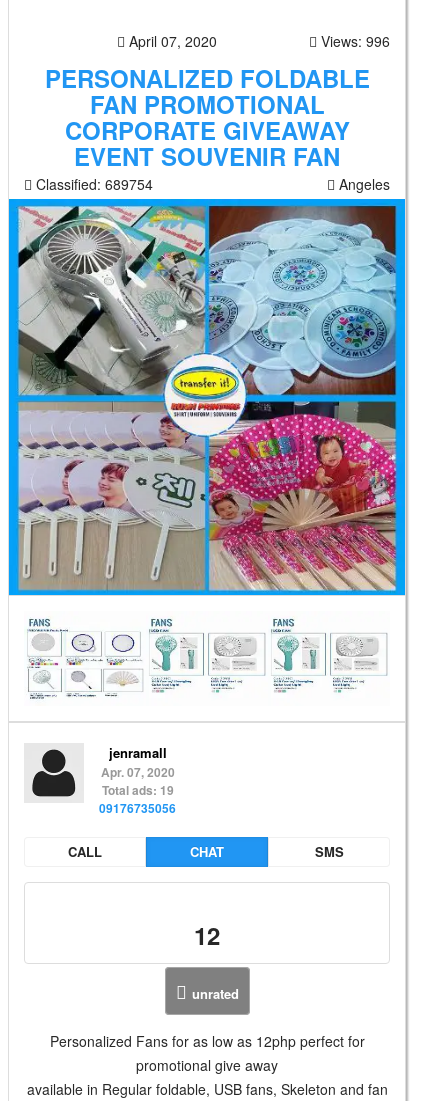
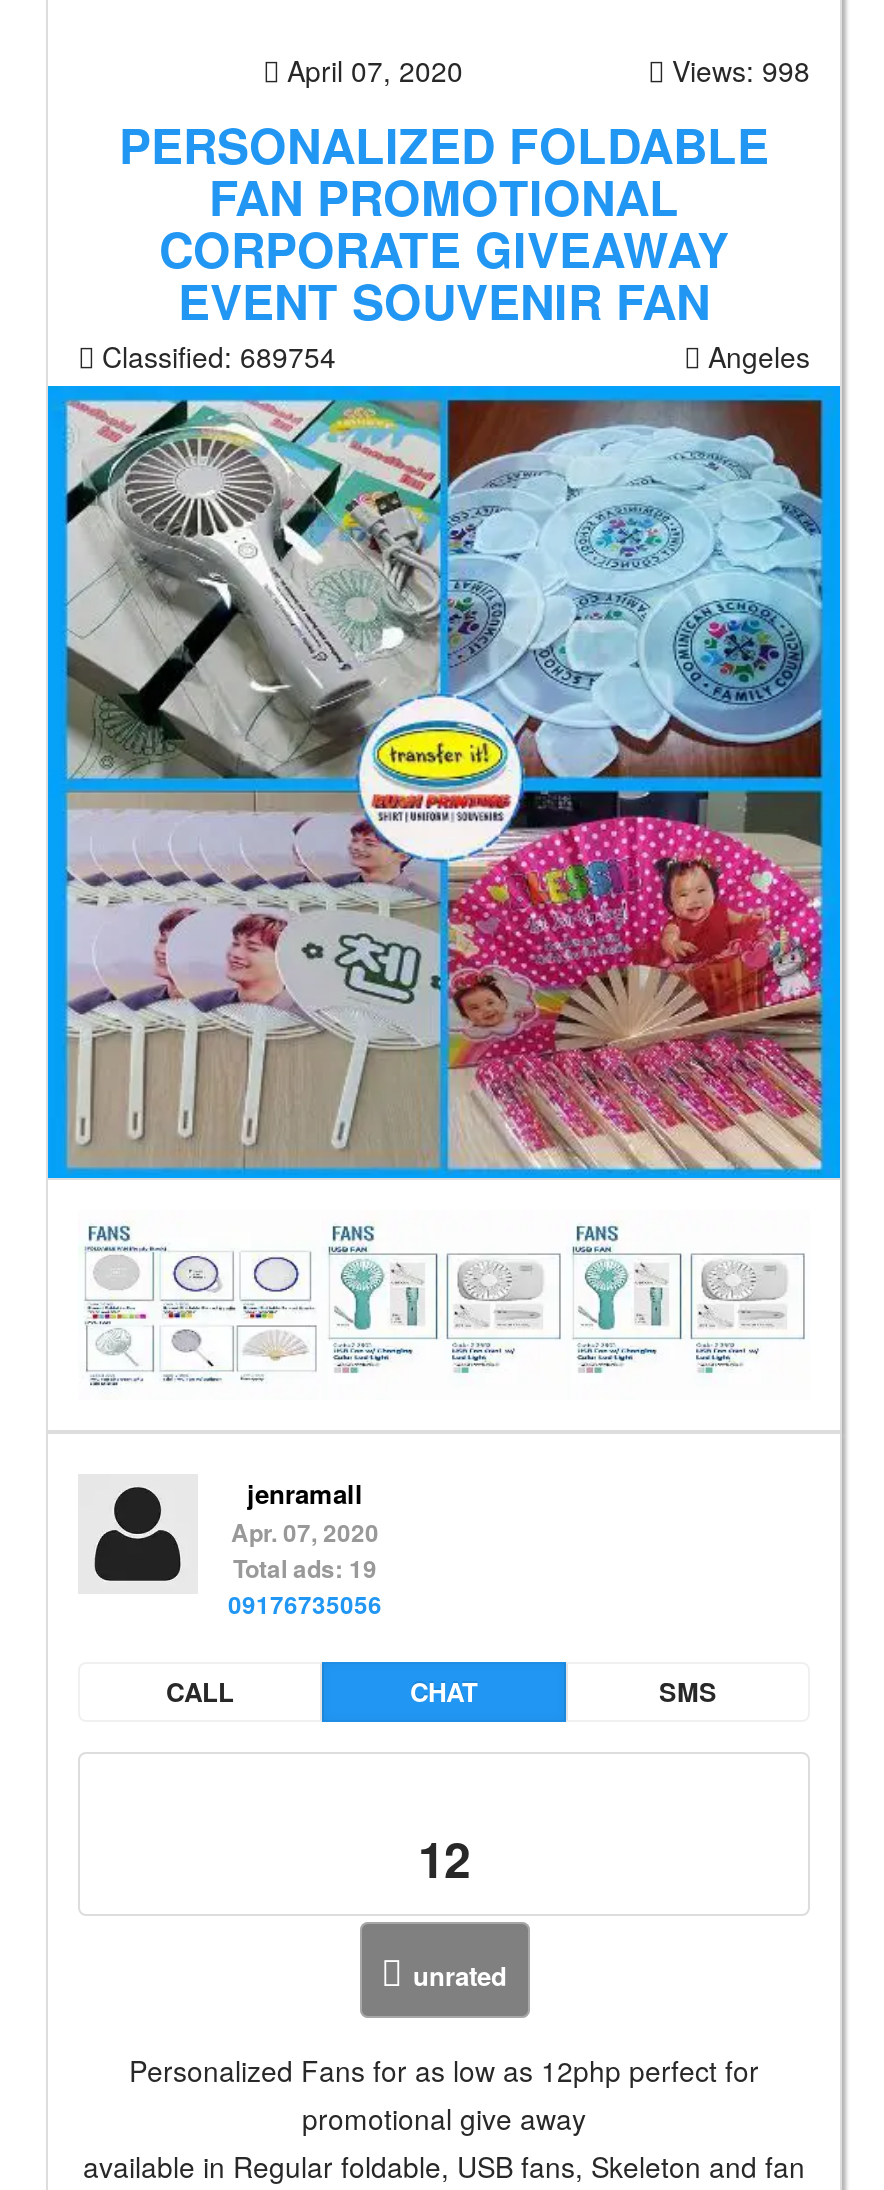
[317,31,390,51] Views: 996 -> [664,50,810,90] Views: 998

